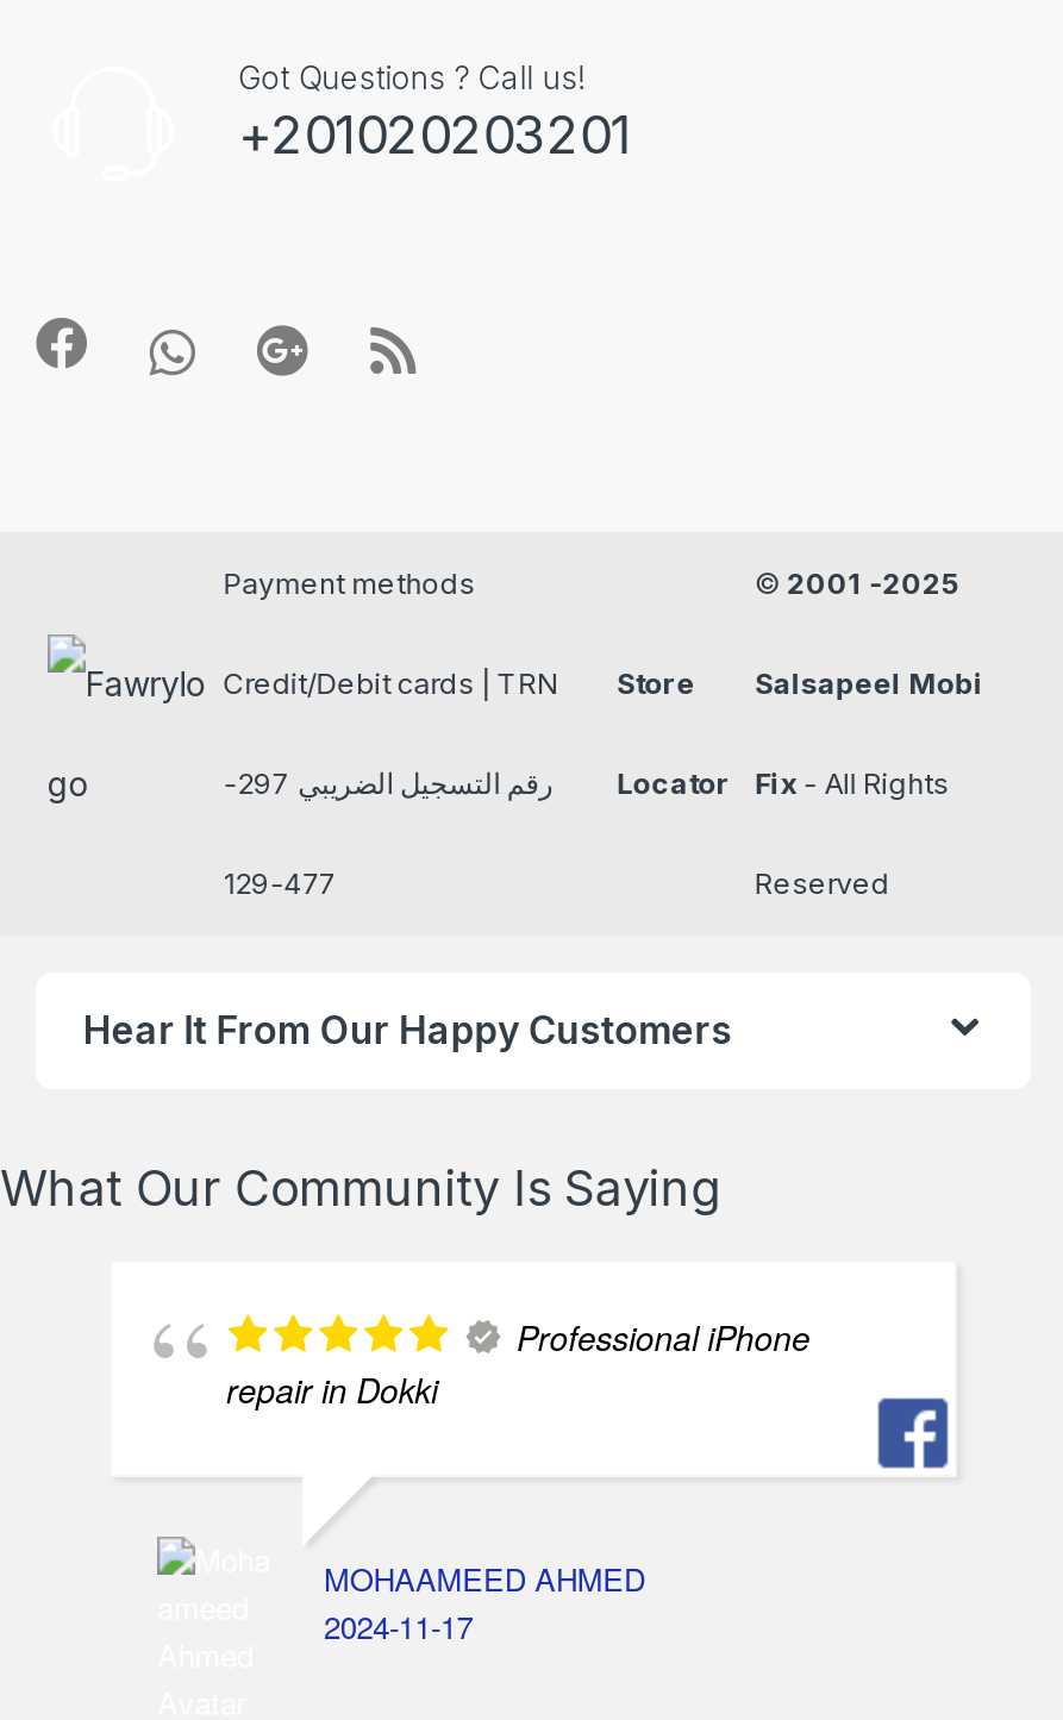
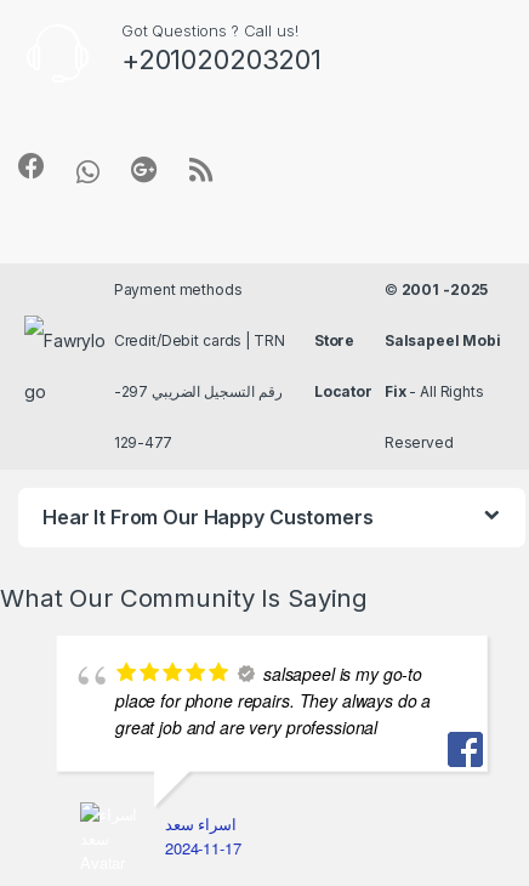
[226,1314,810,1414] Professional iPhone | repair in Dokki -> [115,662,431,740] salsapeel is my go-to | place for phone repairs. They always do a | great job and are very professional
[324,1556,645,1602] MOHAAMEED AHMED -> [165,812,236,835] اسراء سعد

